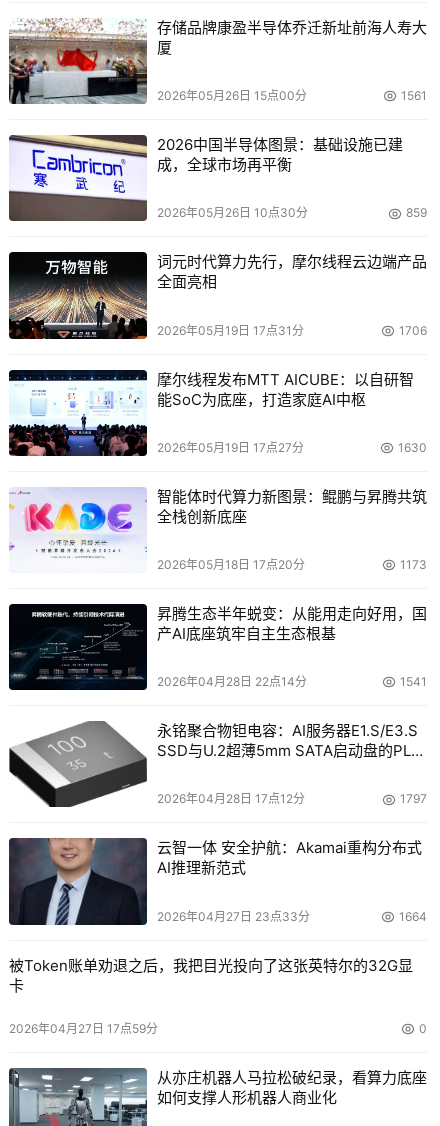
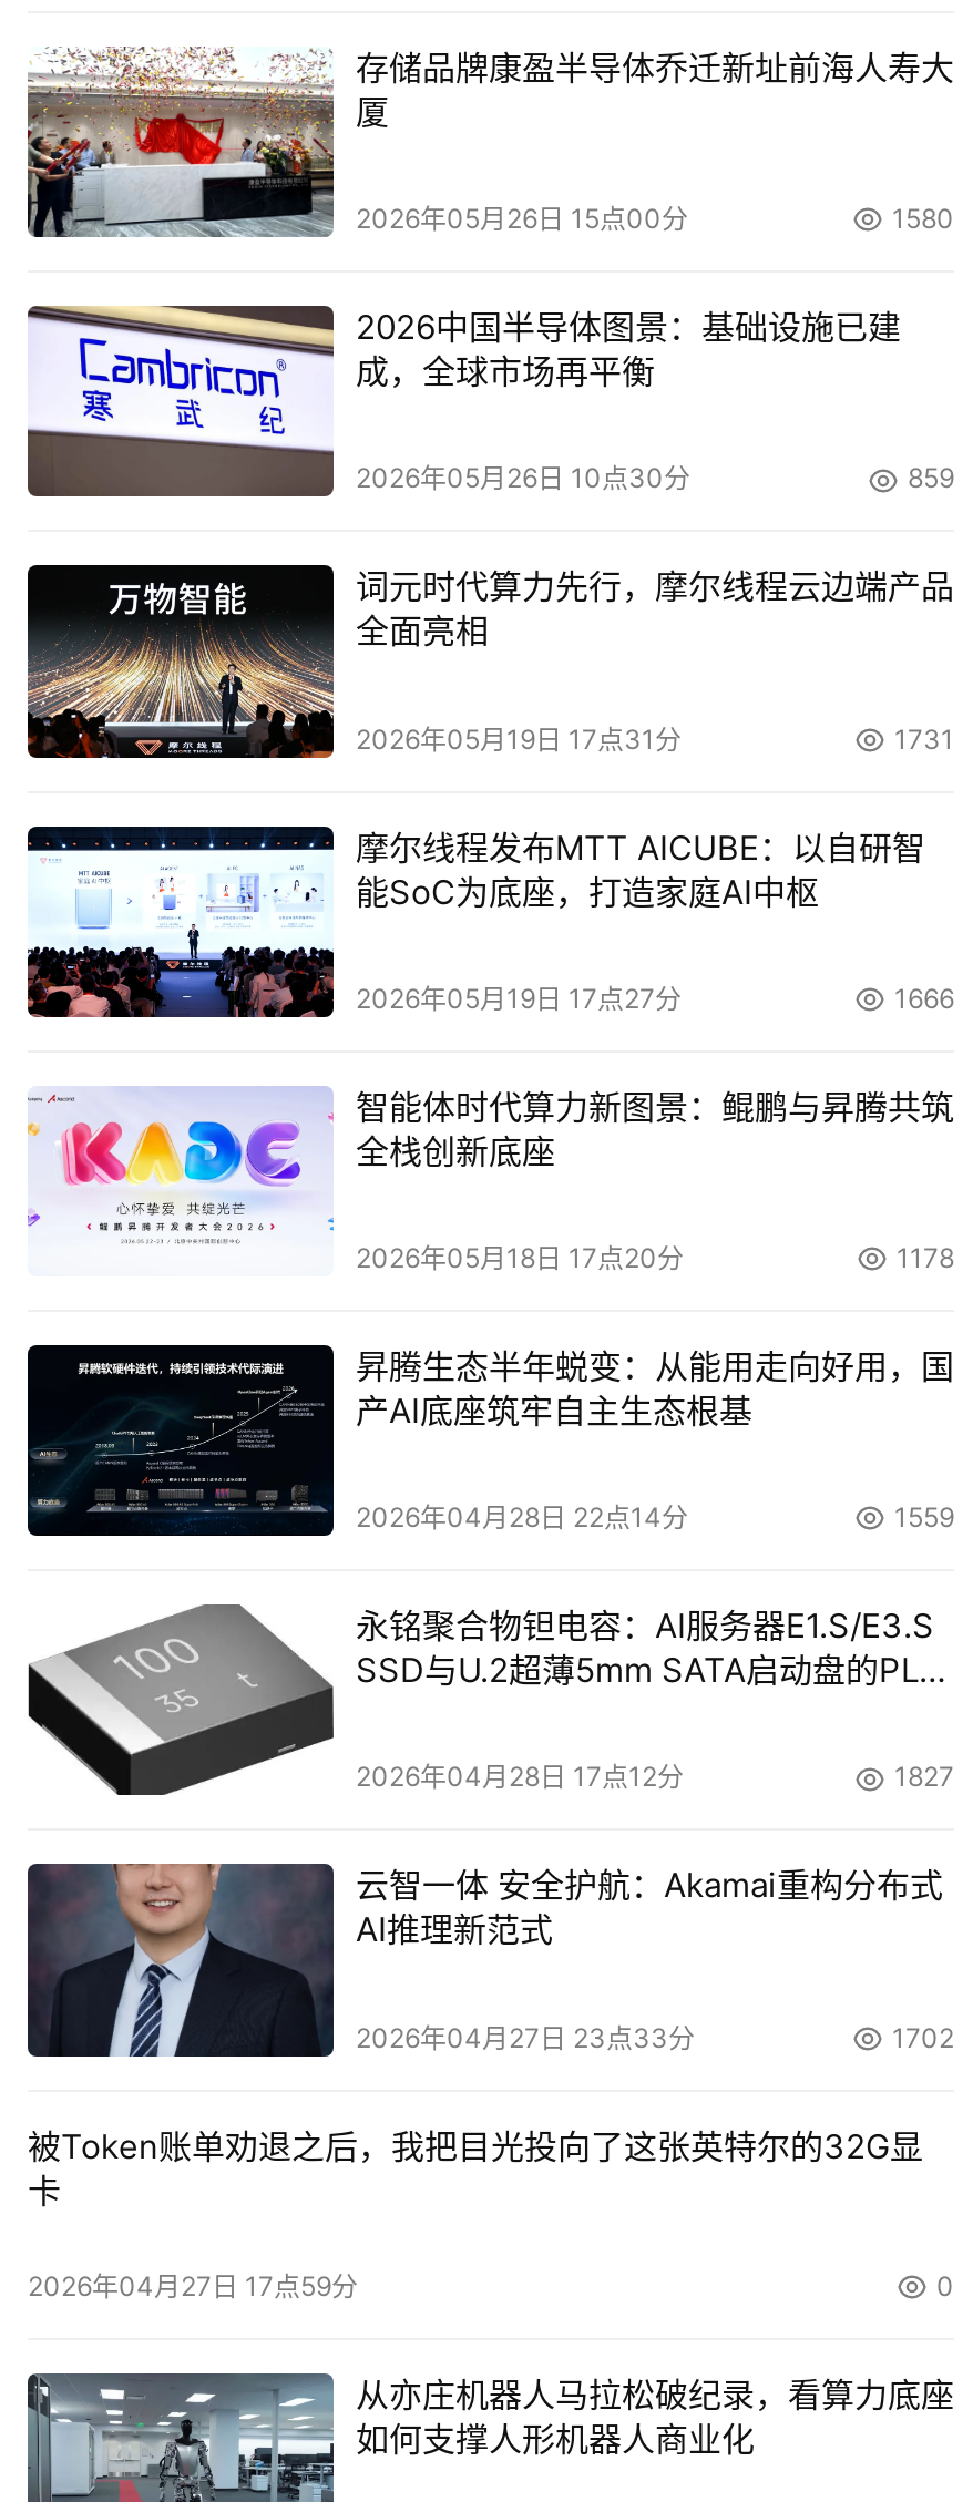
[401,88,427,103] 1561 -> [892,202,954,235] 1580
[399,323,427,338] 1706 -> [894,722,954,755] 1731
[398,440,427,455] 1630 -> [894,981,954,1015] 1666
[400,557,427,572] 1173 -> [897,1241,954,1274] 1178
[400,674,427,689] 1541 -> [894,1501,954,1534] 1559
[400,791,427,806] 1797 -> [894,1760,954,1794] 1827
[399,909,427,924] 1664 -> [892,2020,954,2053] 1702

